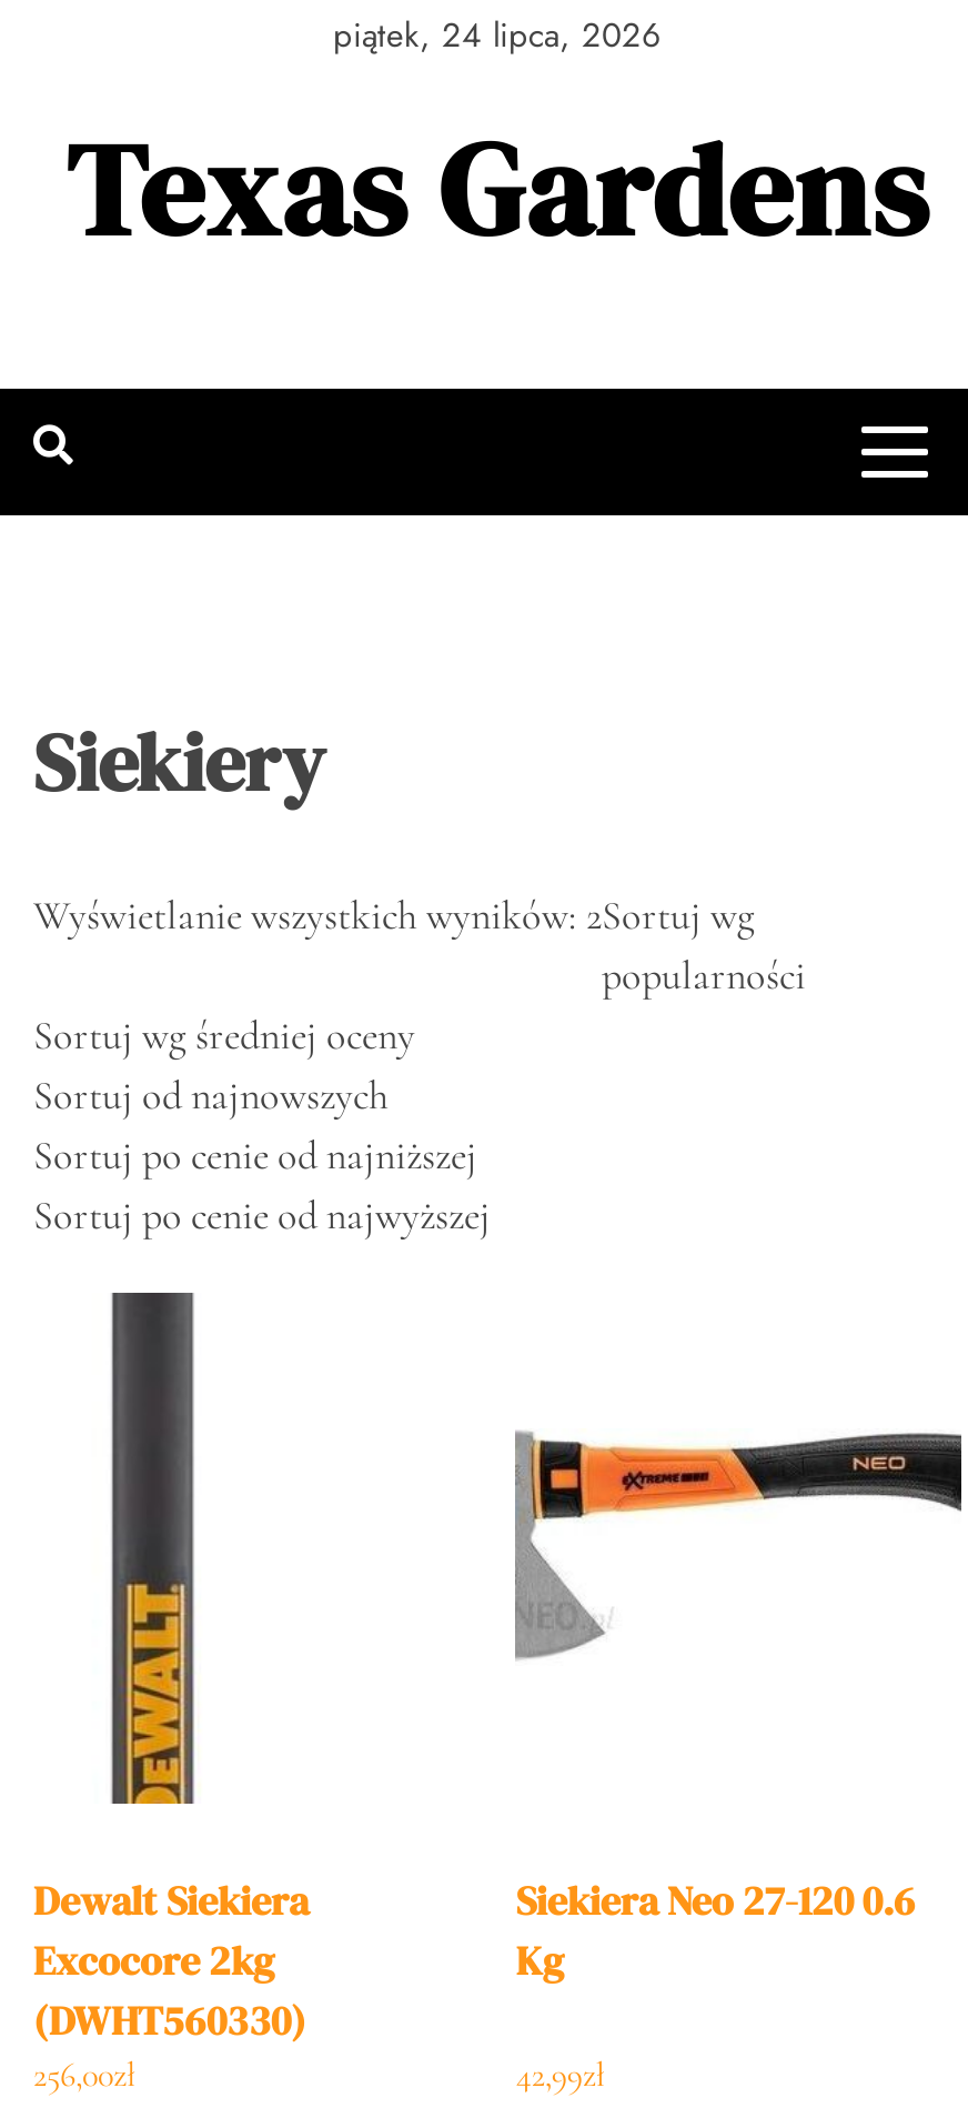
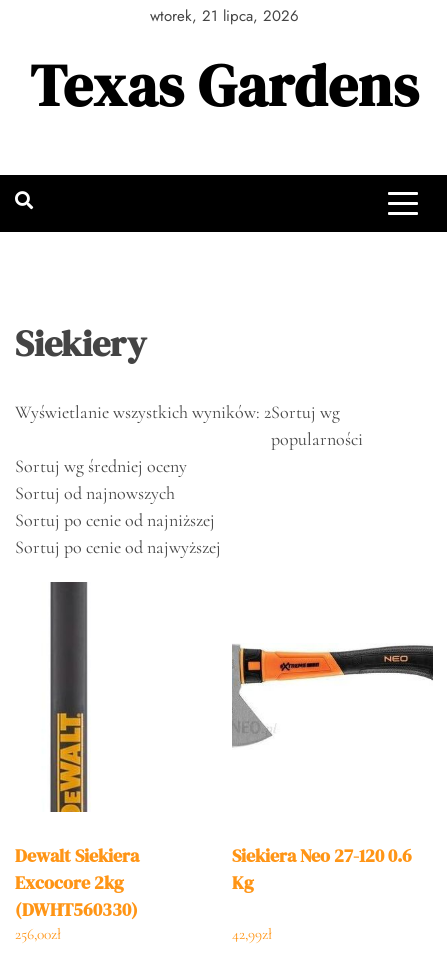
[333,11,662,60] piątek, 24 lipca, 2026 -> [149,5,298,27] wtorek, 21 lipca, 2026

